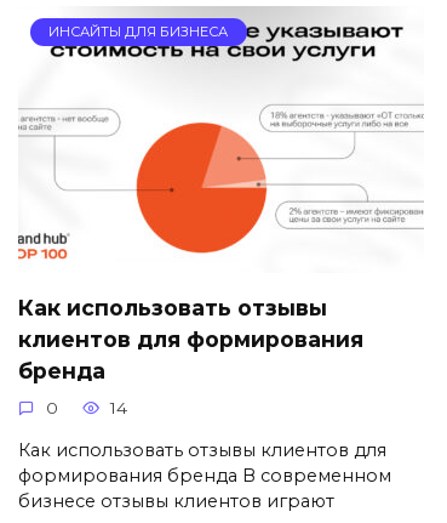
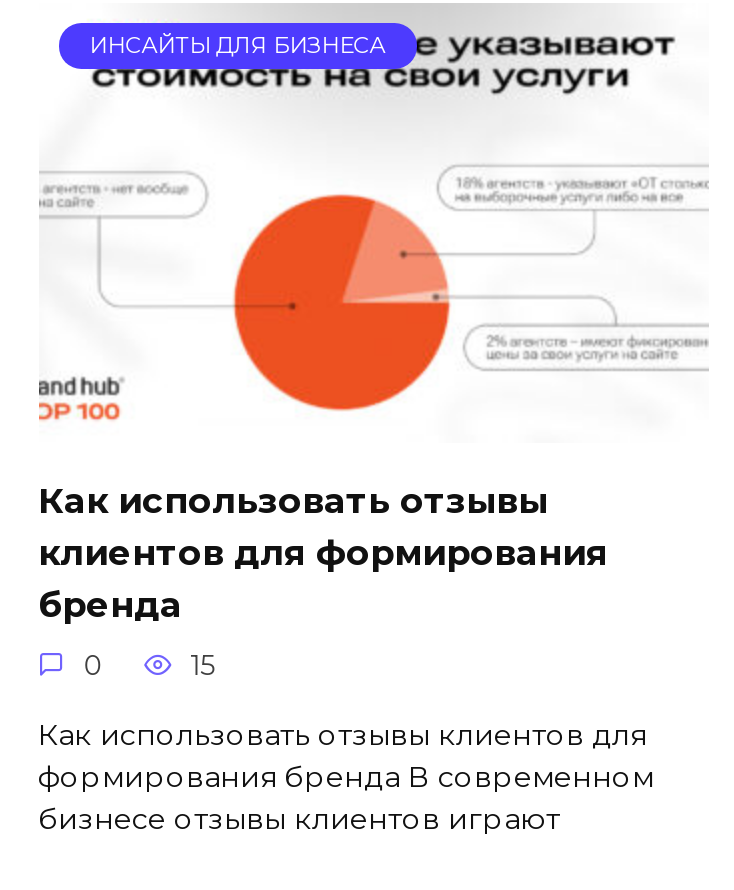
[110,398,127,417] 14 -> [190,649,216,681] 15

